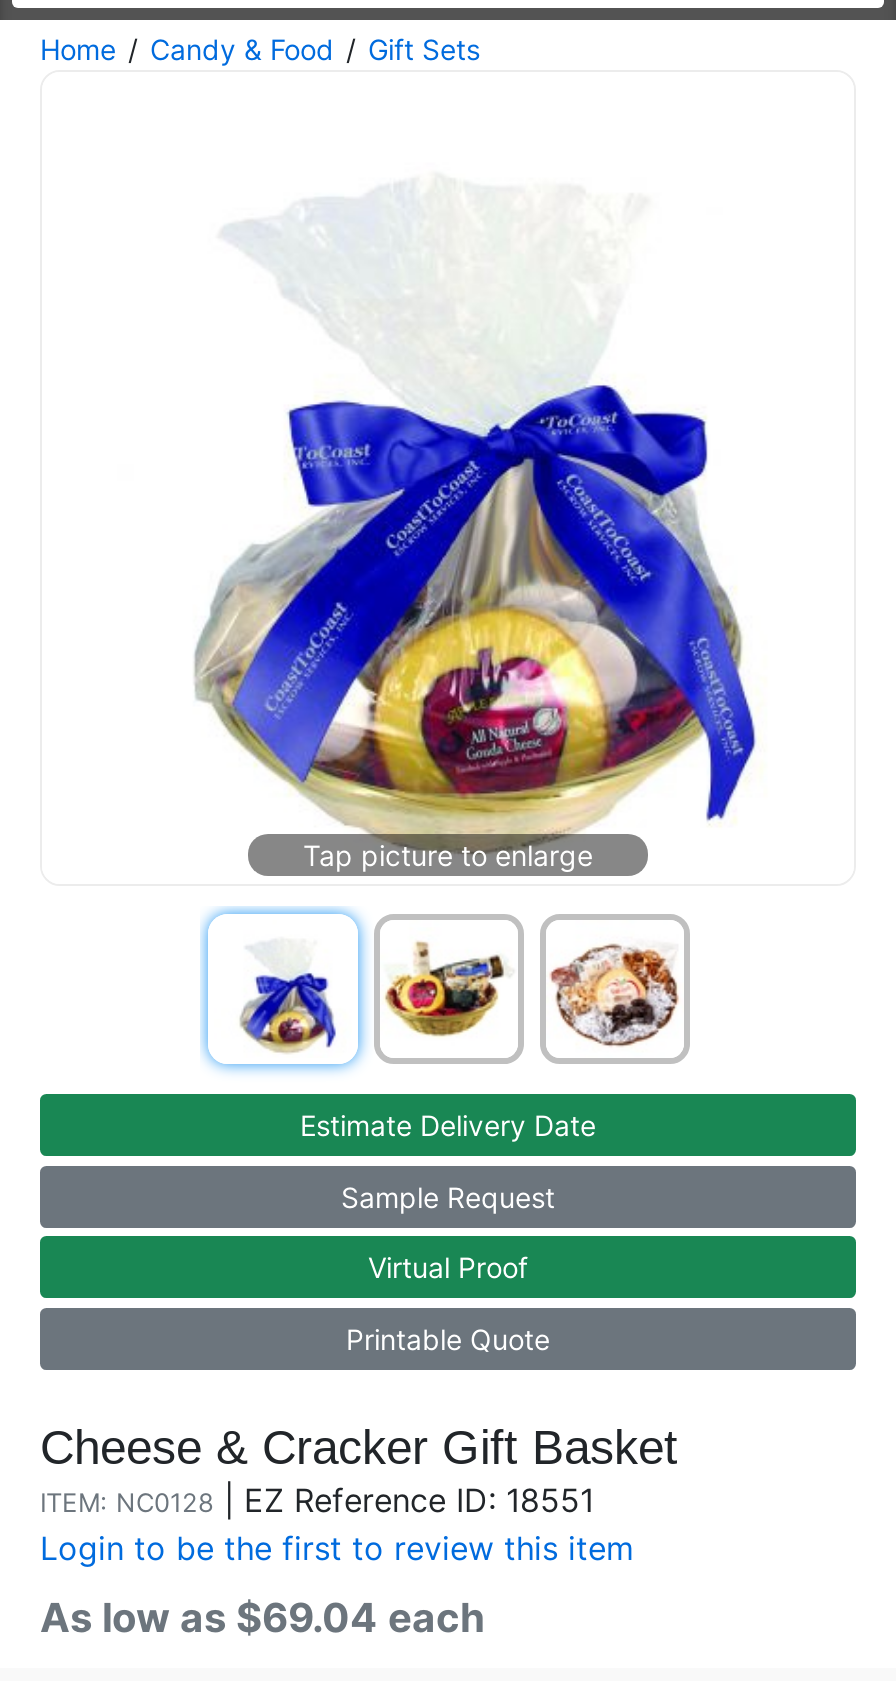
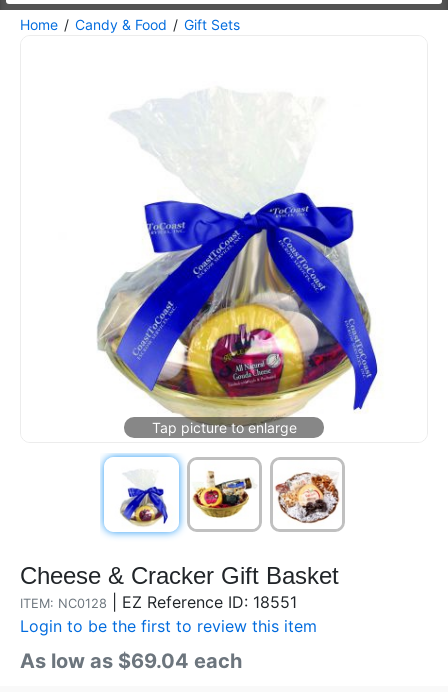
[38,1092,858,1372] [image] | Estimate Delivery Date | Sample Request | Virtual Proof | Printable Quote -> none

